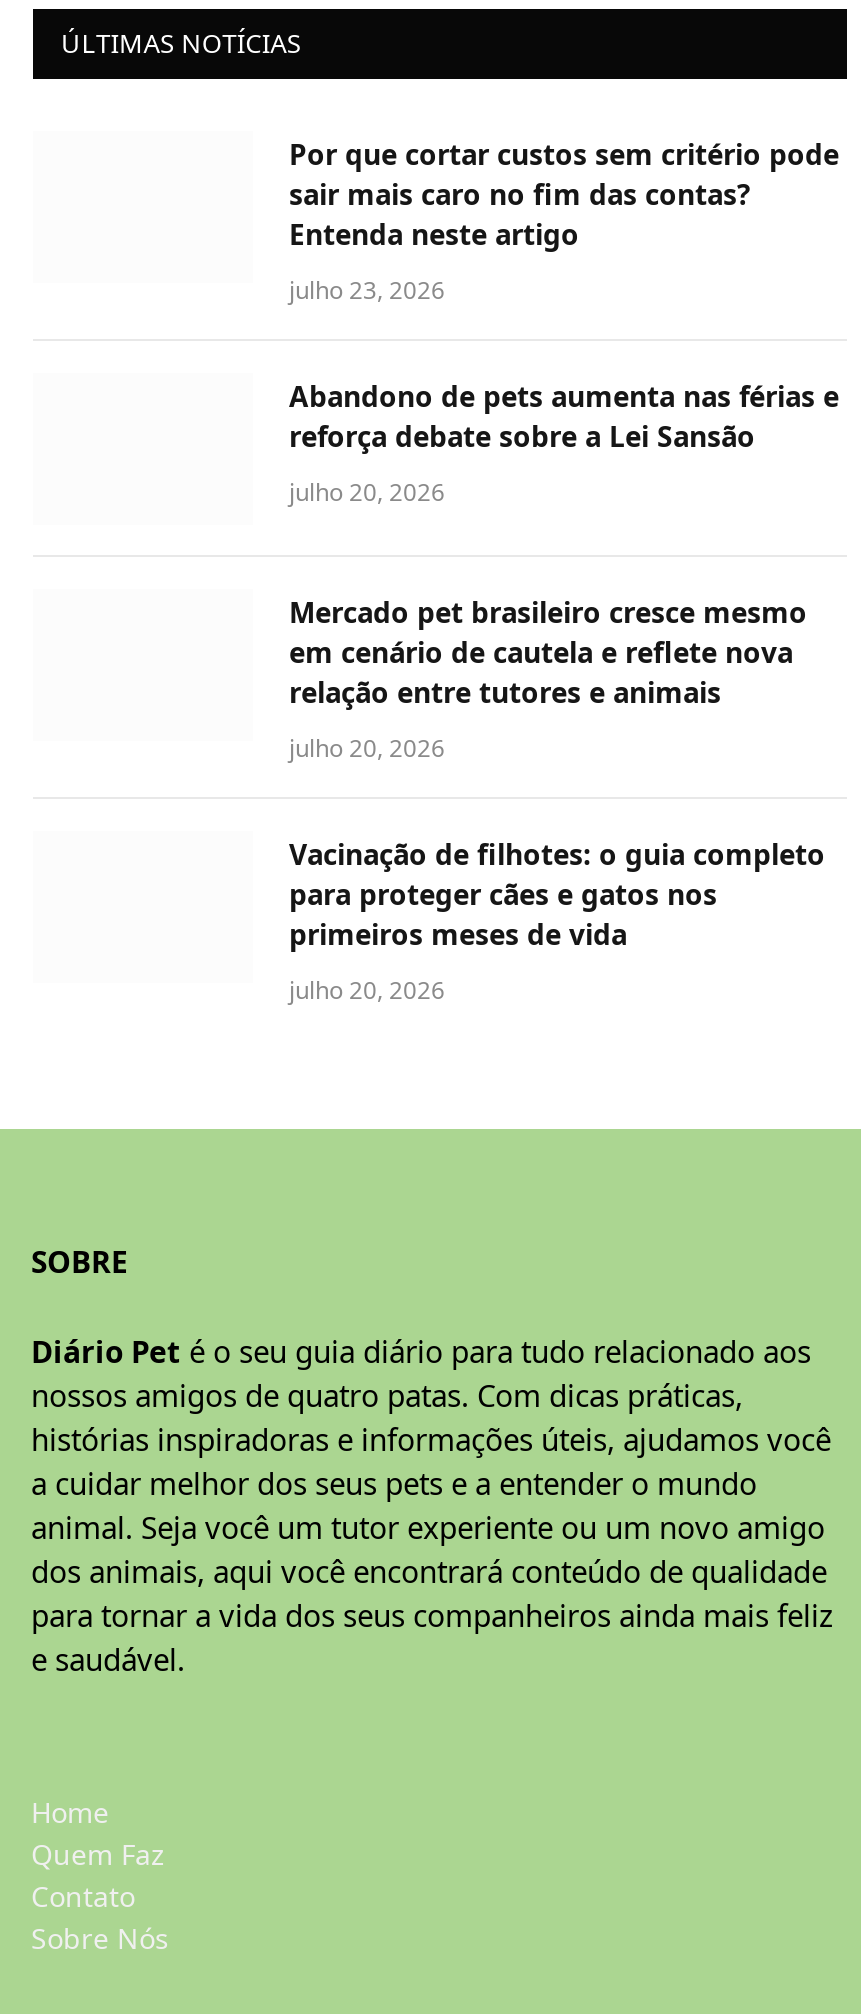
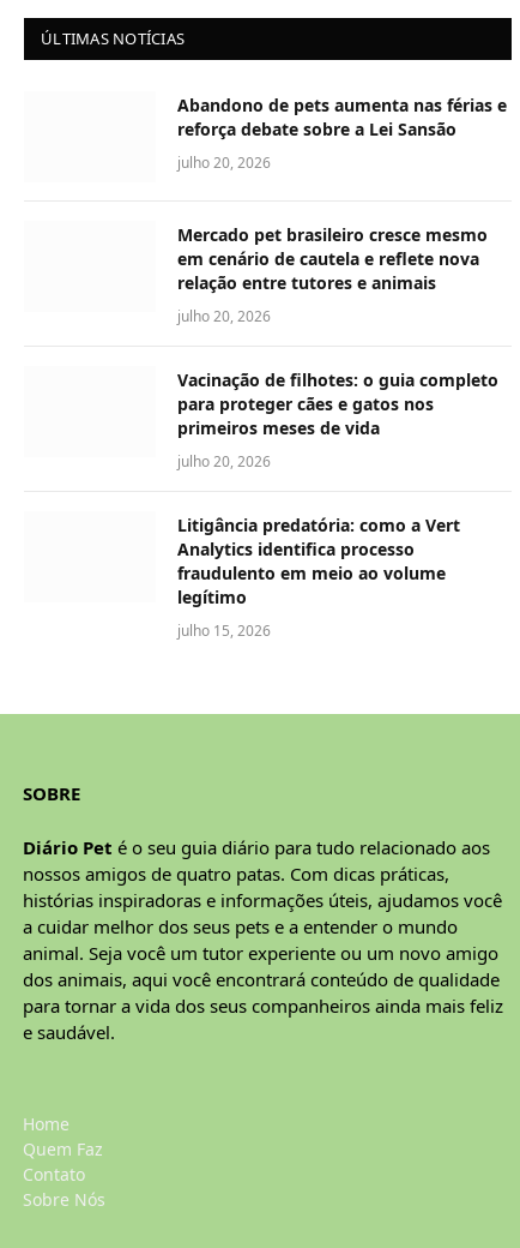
[289,135,839,307] Por que cortar custos sem critério pode | sair mais caro no fim das contas? | Entenda neste artigo | julho 23, 2026 -> none
moved [289,377,839,1007] -> [177,93,507,471]: Abandono de pets aumenta nas férias e | reforça debate sobre a Lei Sansão | julho 20, 2026 | ... | primeiros meses de vida | julho 20, 2026
none -> [177,513,460,641] Litigância predatória: como a Vert | Analytics identifica processo | fraudulento em meio ao volume | legítimo | julho 15, 2026

